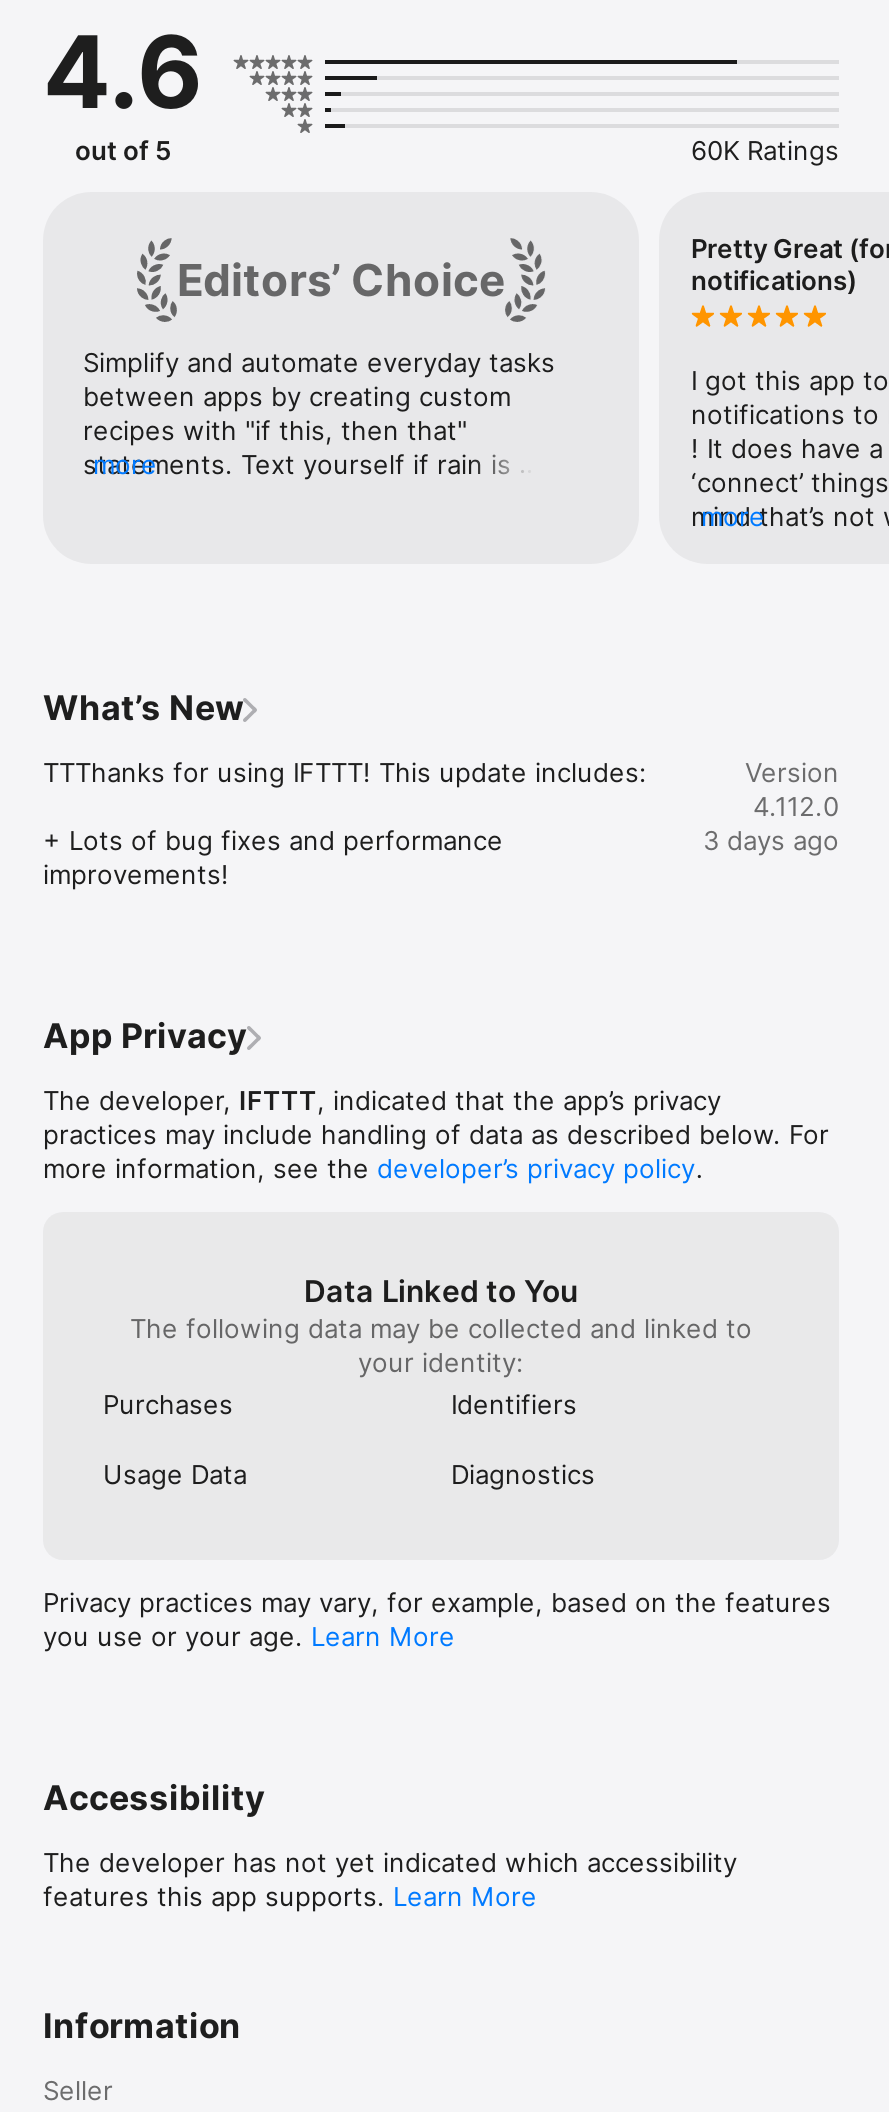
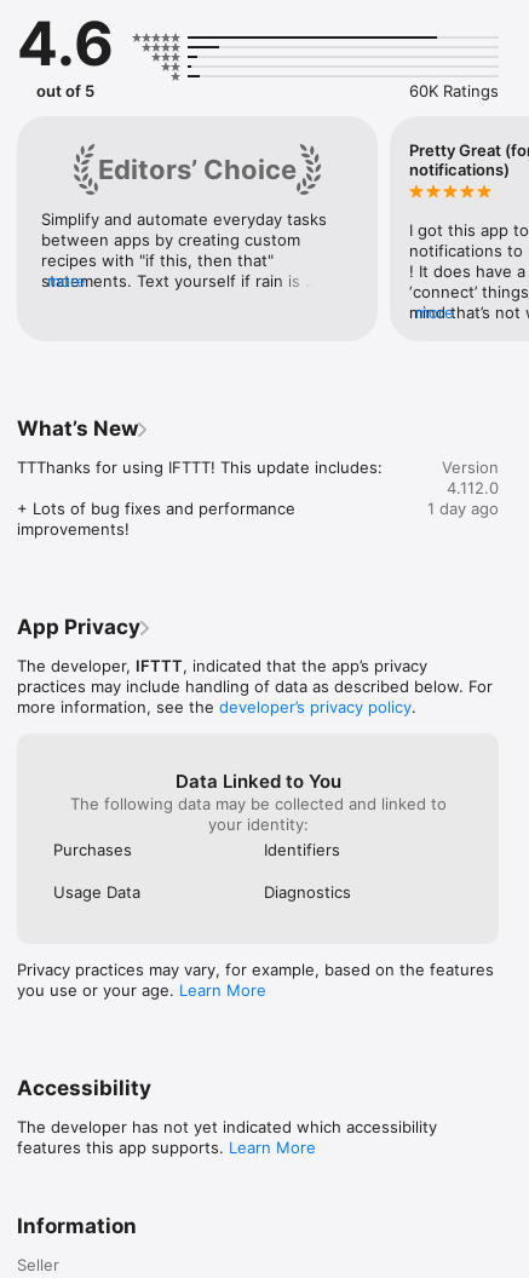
[703,824,839,856] 3 days ago -> [427,499,499,518] 1 day ago

